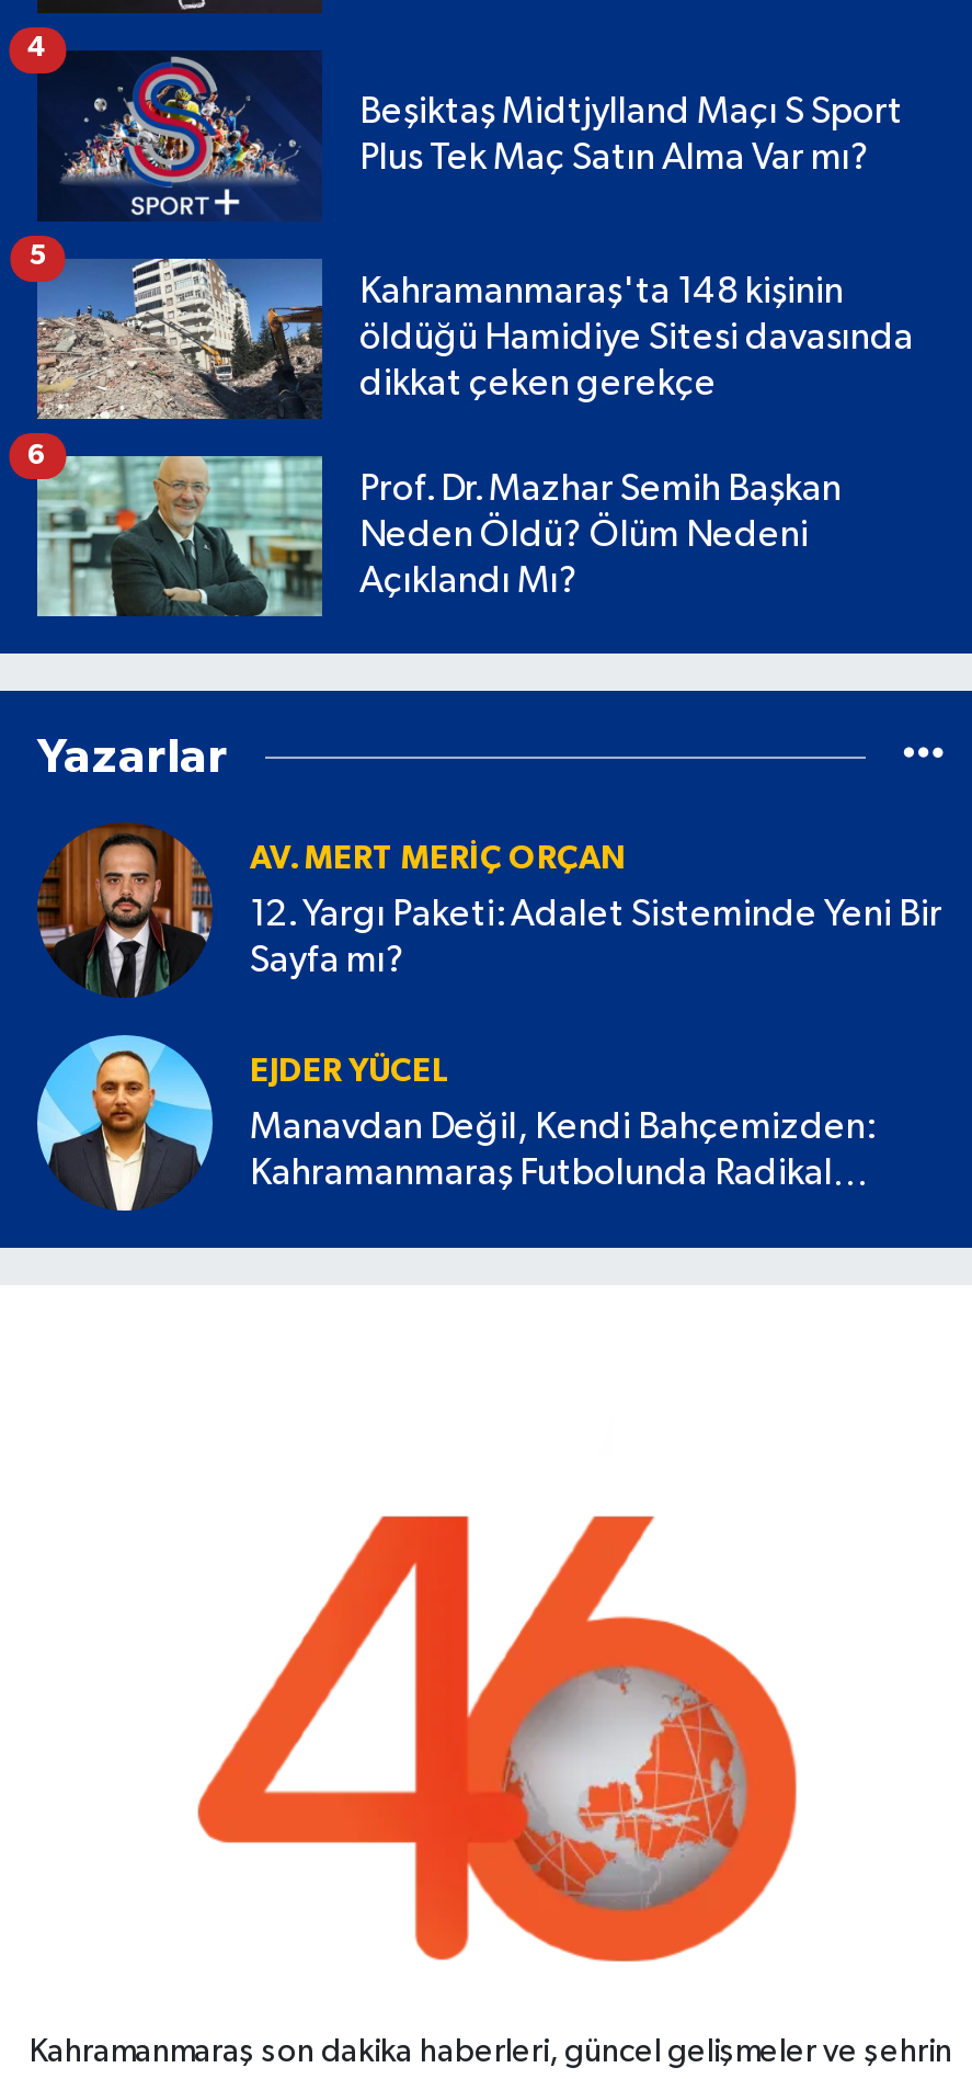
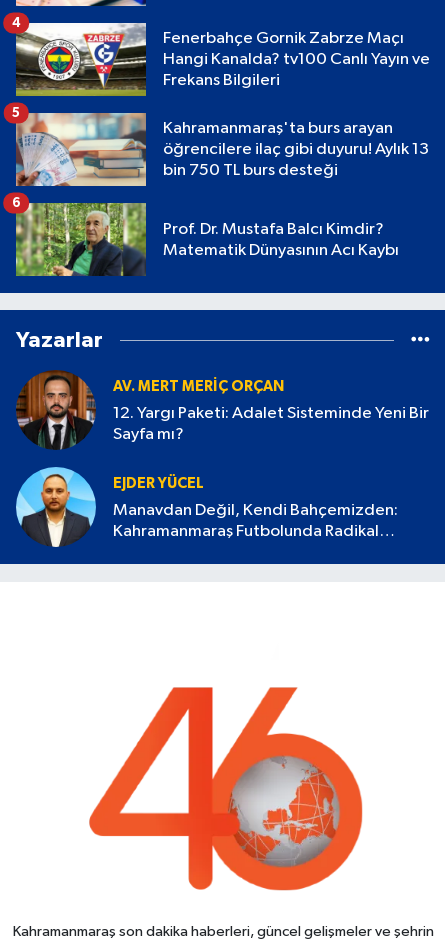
[37,48,903,221] [image] | Beşiktaş Midtjylland Maçı S Sport | Plus Tek Maç Satın Alma Var mı? -> [15,22,430,97] [image] | Fenerbahçe Gornik Zabrze Maçı | Hangi Kanalda? tv100 Canlı Yayın ve | Frekans Bilgileri
[35,259,914,421] [image] | Kahramanmaraş'ta 148 kişinin | öldüğü Hamidiye Sitesi davasında | dikkat çeken gerekçe -> [15,113,429,187] [image] | Kahramanmaraş'ta burs arayan | öğrencilere ilaç gibi duyuru! Aylık 13 | bin 750 TL burs desteği
[35,454,842,618] [image] | Prof. Dr. Mazhar Semih Başkan | Neden Öldü? Ölüm Nedeni | Açıklandı Mı? -> [16,202,399,277] [image] | Prof. Dr. Mustafa Balcı Kimdir? | Matematik Dünyasının Acı Kaybı

